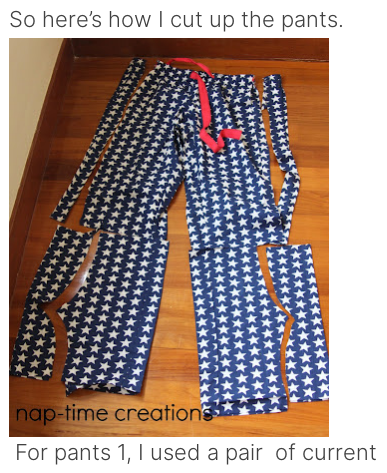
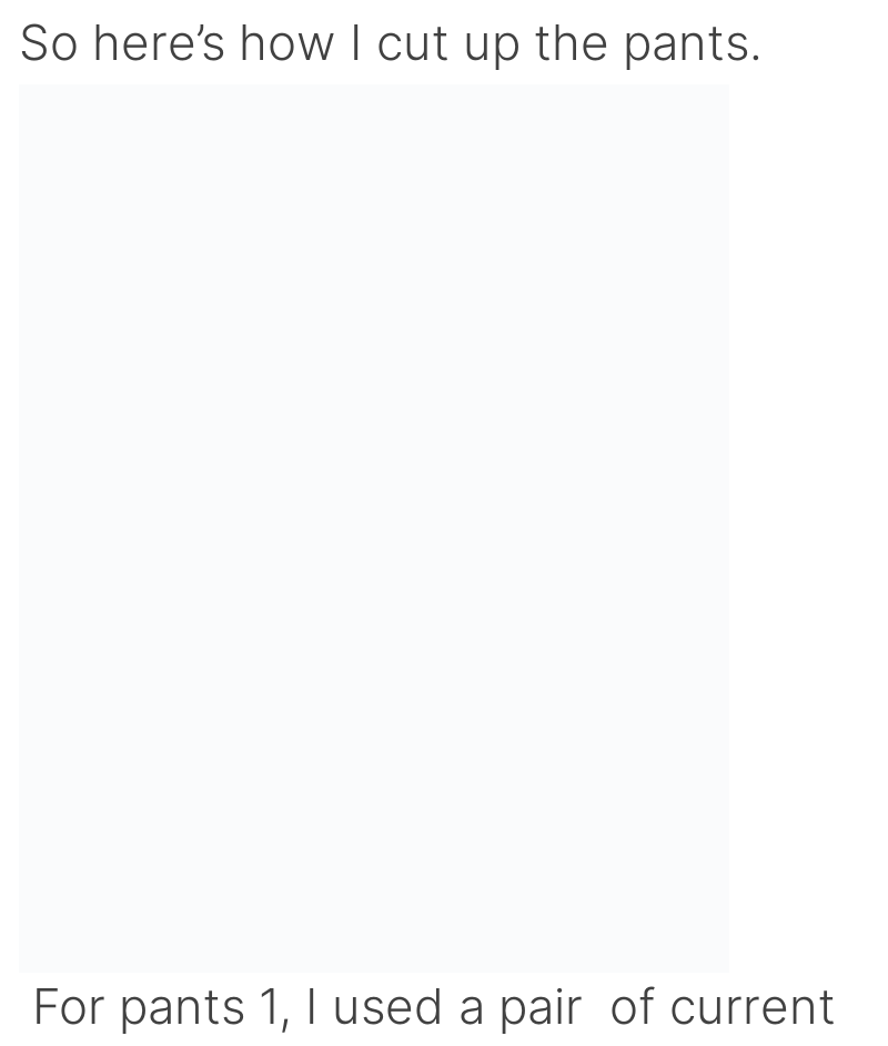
[8,37,330,436] [image] -> none

